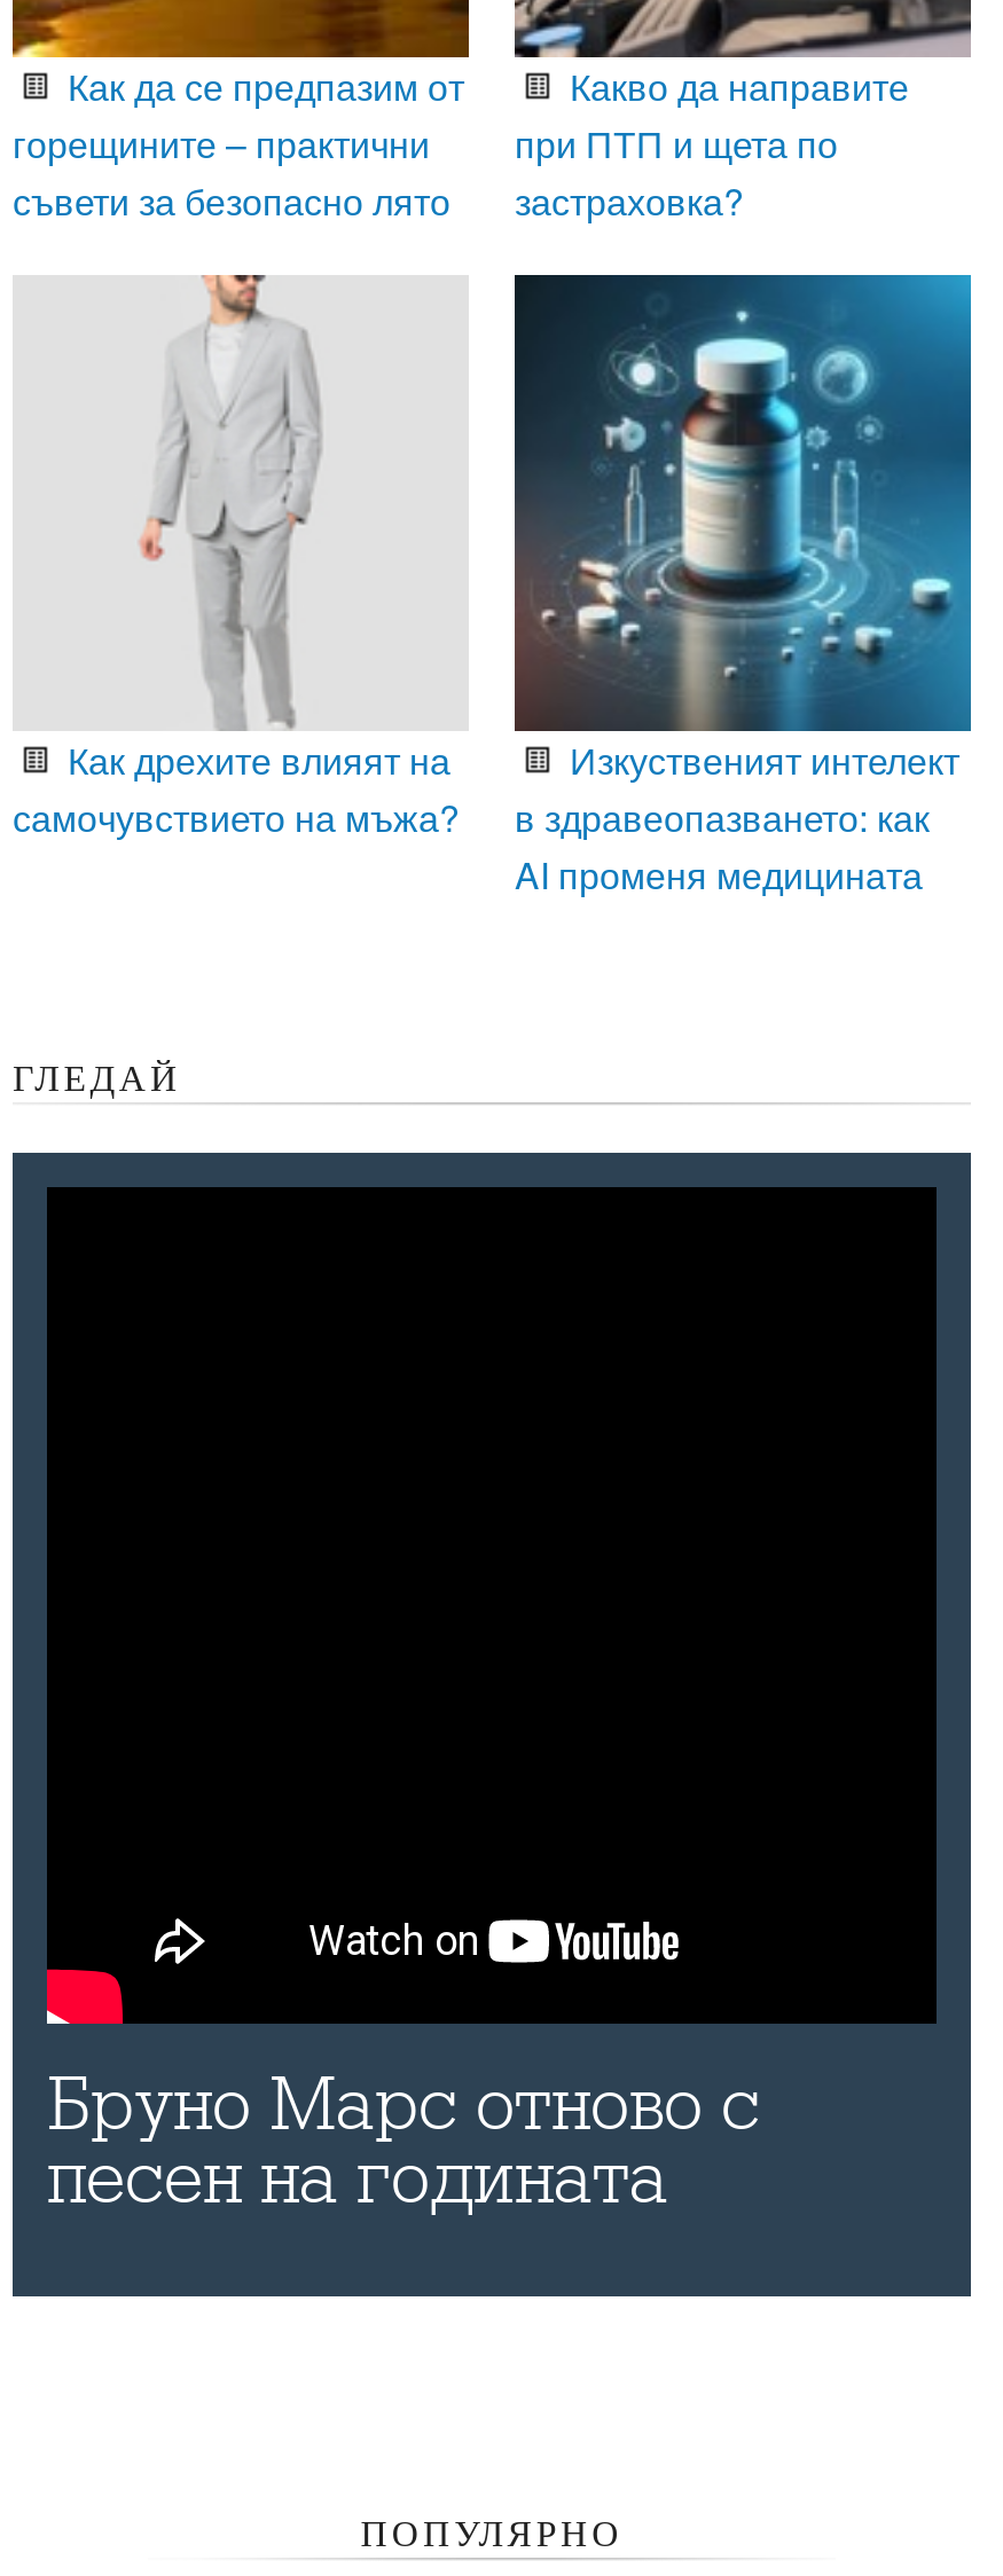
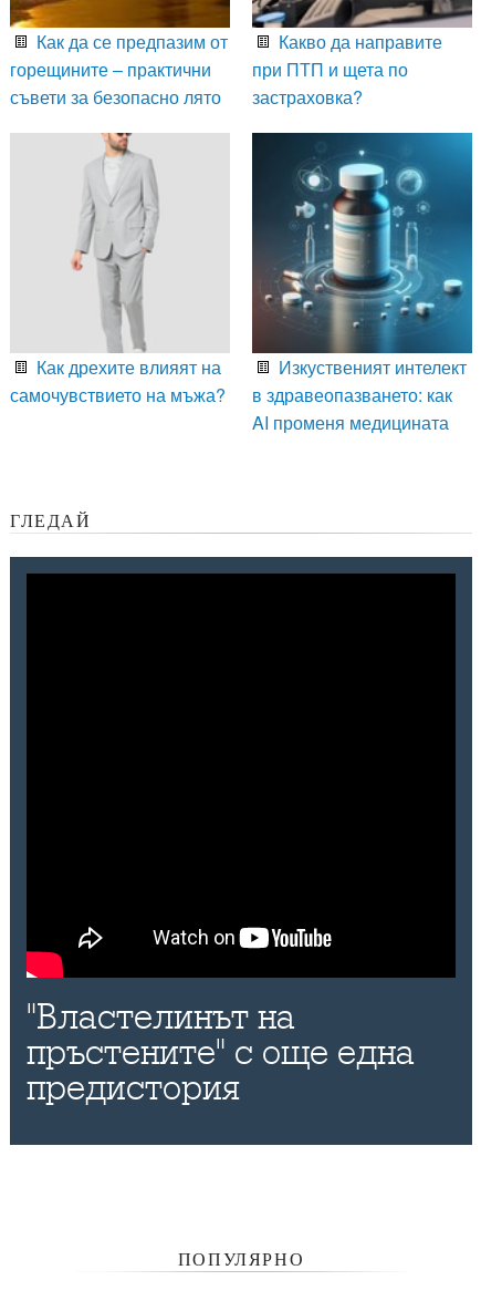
[47,2064,760,2222] Бруно Марс отново с | песен на годината -> [27,997,415,1109] "Властелинът на | пръстените" с още една | предистория

